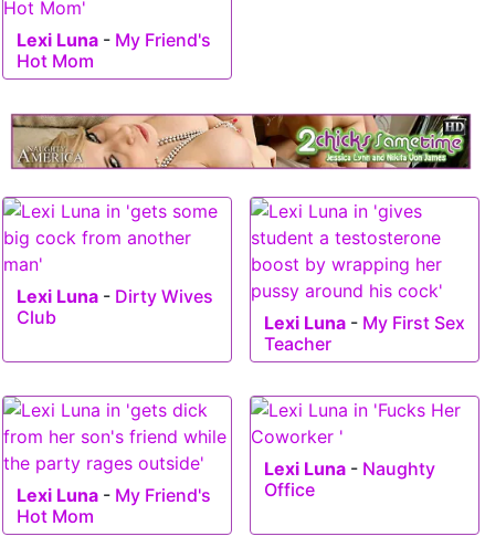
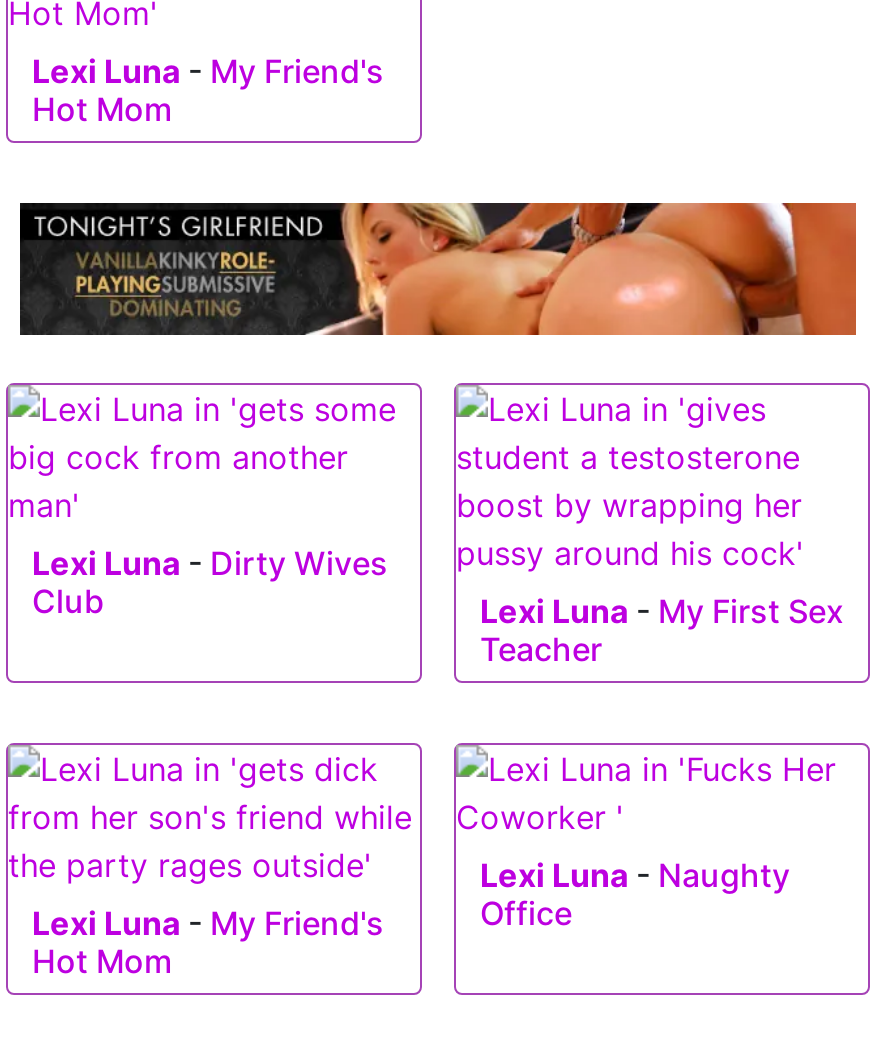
[10,112,472,170] [image] -> [18,200,858,336] [image]

